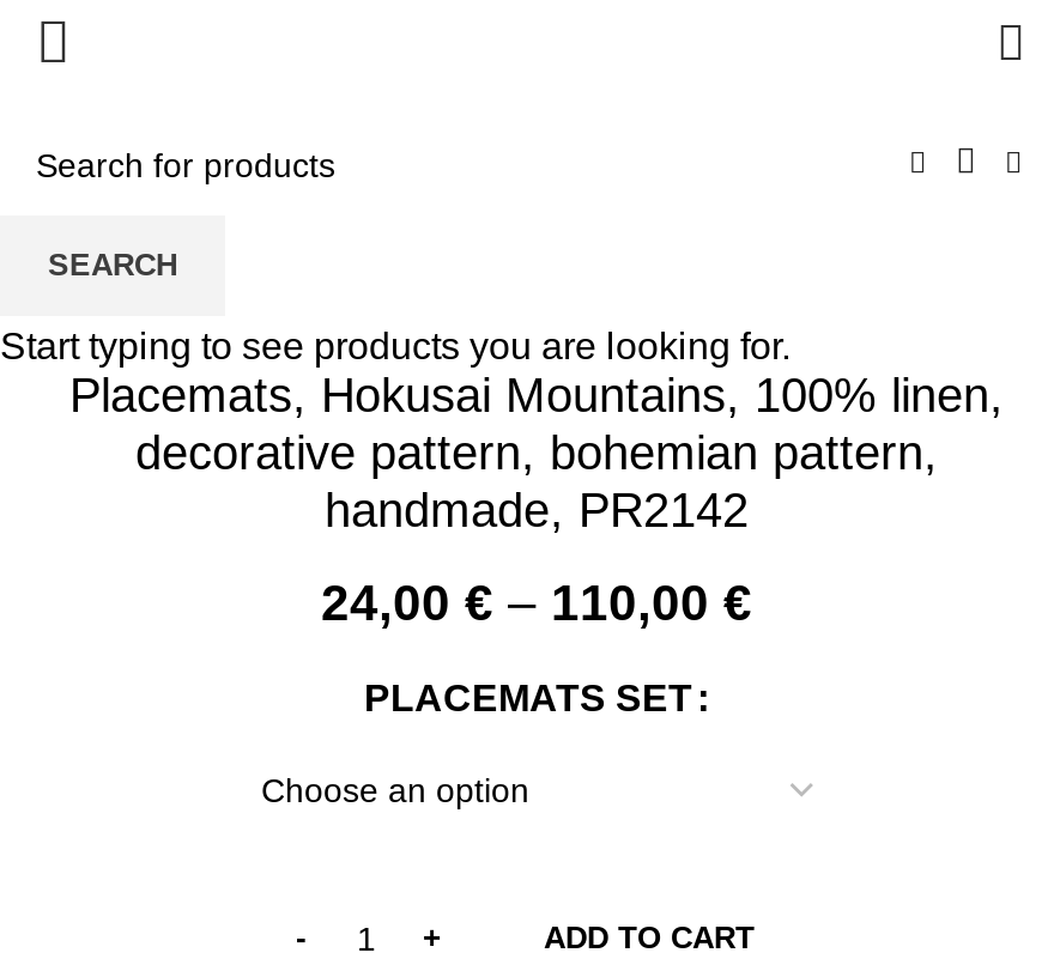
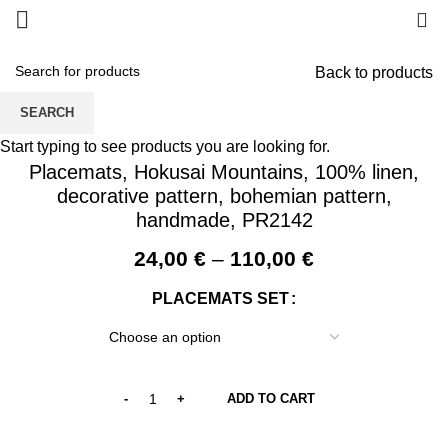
none -> [315,64,433,81] Back to products

